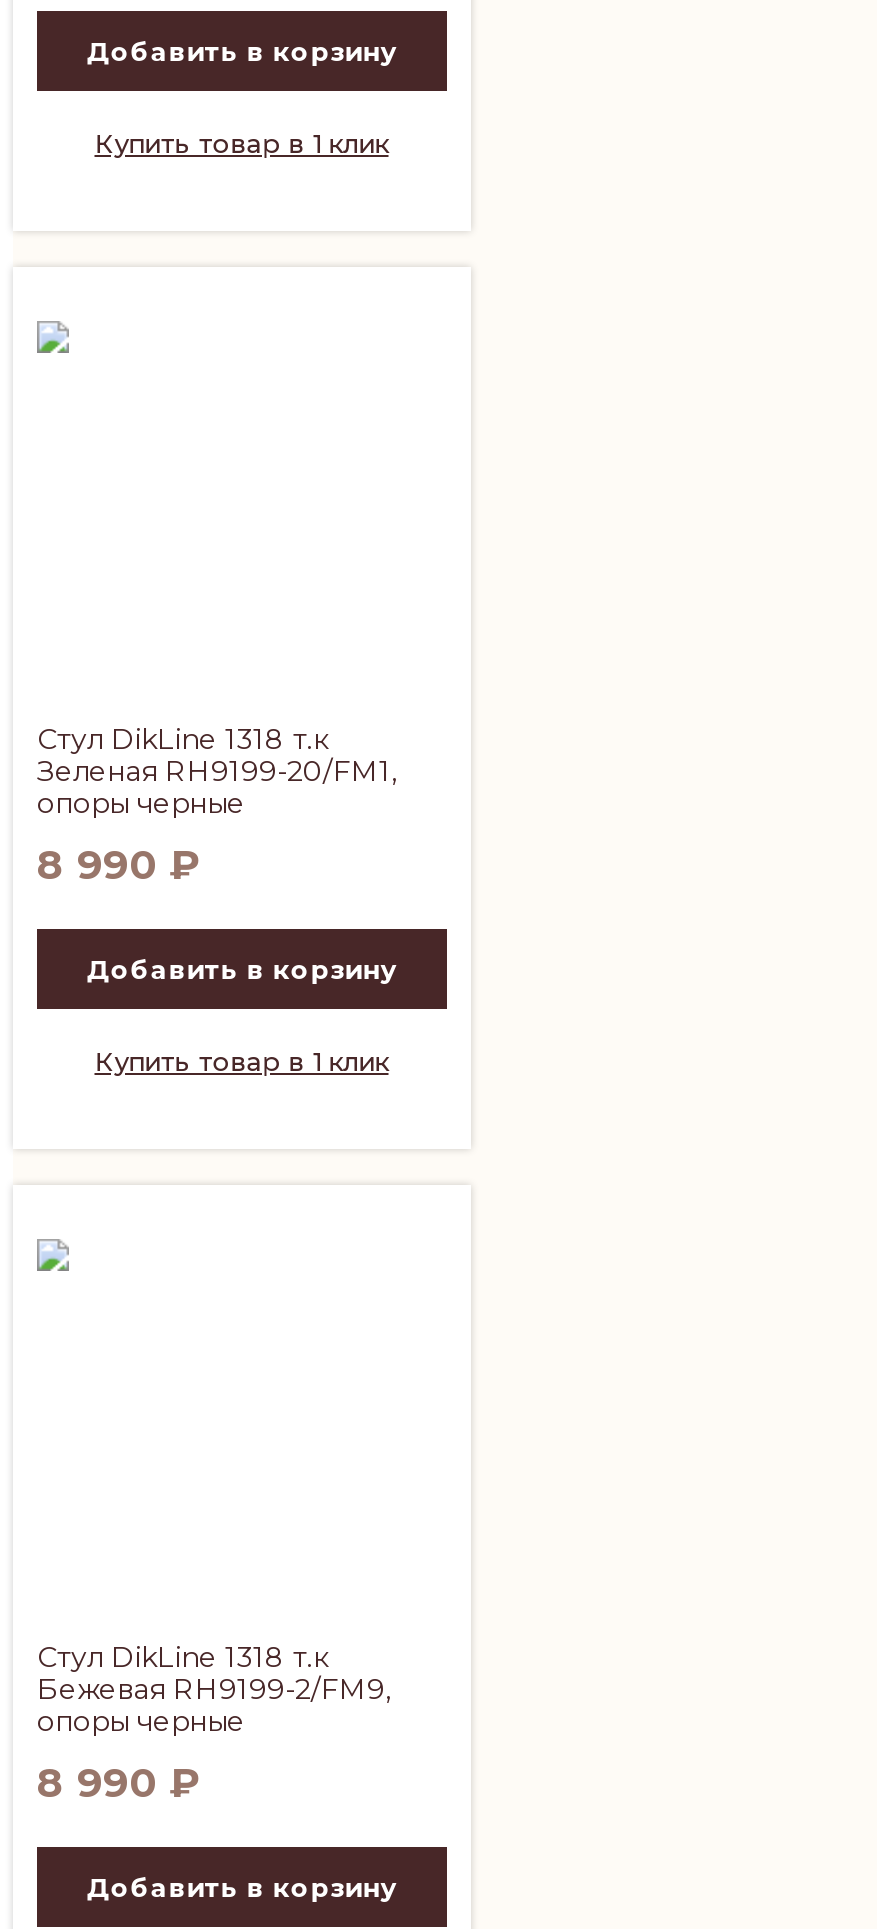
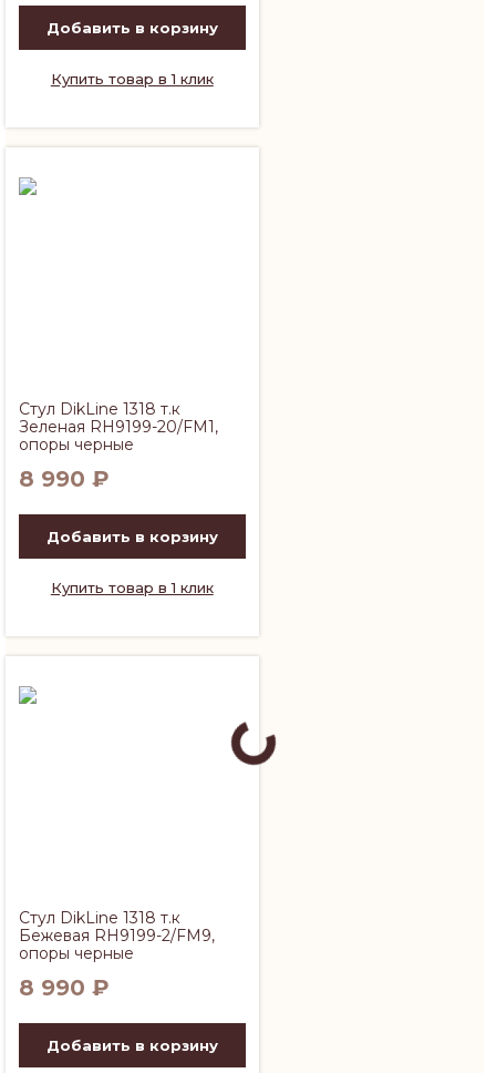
none -> [230,722,277,766] [image]

